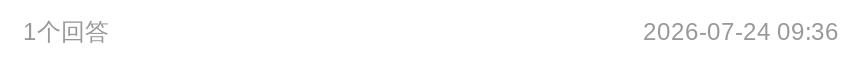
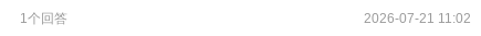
[643,18,839,46] 2026-07-24 09:36 -> [364,11,471,26] 2026-07-21 11:02

